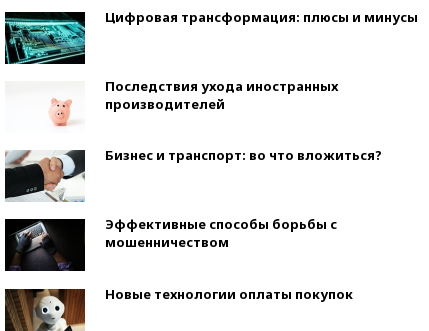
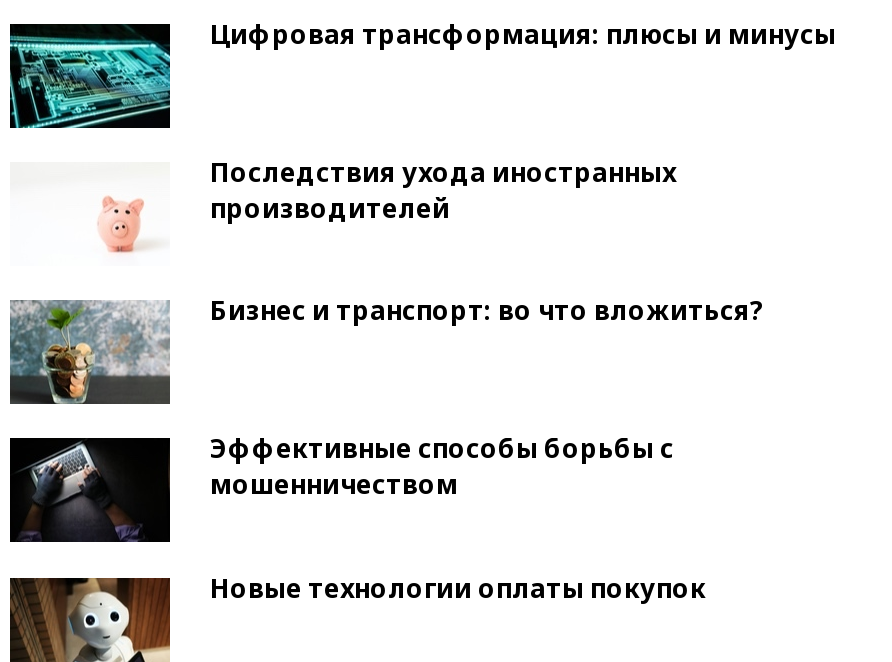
[5,149,85,203] [image] -> [8,300,172,406] [image]

